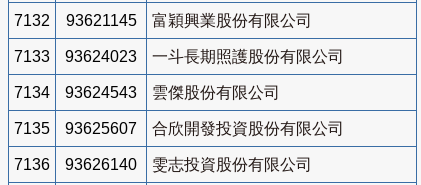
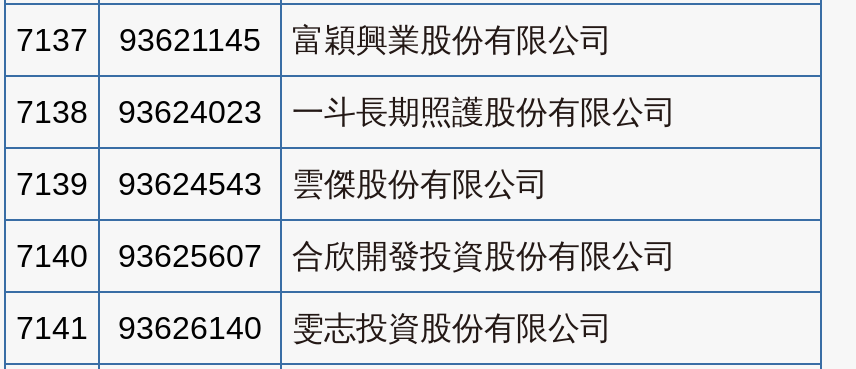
[14,12,312,29] 7132 93621145 富穎興業股份有限公司 -> [16,23,612,57] 7137 93621145 富穎興業股份有限公司
[14,48,344,65] 7133 93624023 一斗長期照護股份有限公司 -> [16,95,676,129] 7138 93624023 一斗長期照護股份有限公司
[14,84,280,101] 7134 93624543 雲傑股份有限公司 -> [16,167,548,201] 7139 93624543 雲傑股份有限公司
[14,120,344,137] 7135 93625607 合欣開發投資股份有限公司 -> [16,239,676,273] 7140 93625607 合欣開發投資股份有限公司
[14,156,312,173] 7136 93626140 雯志投資股份有限公司 -> [16,311,612,345] 7141 93626140 雯志投資股份有限公司

